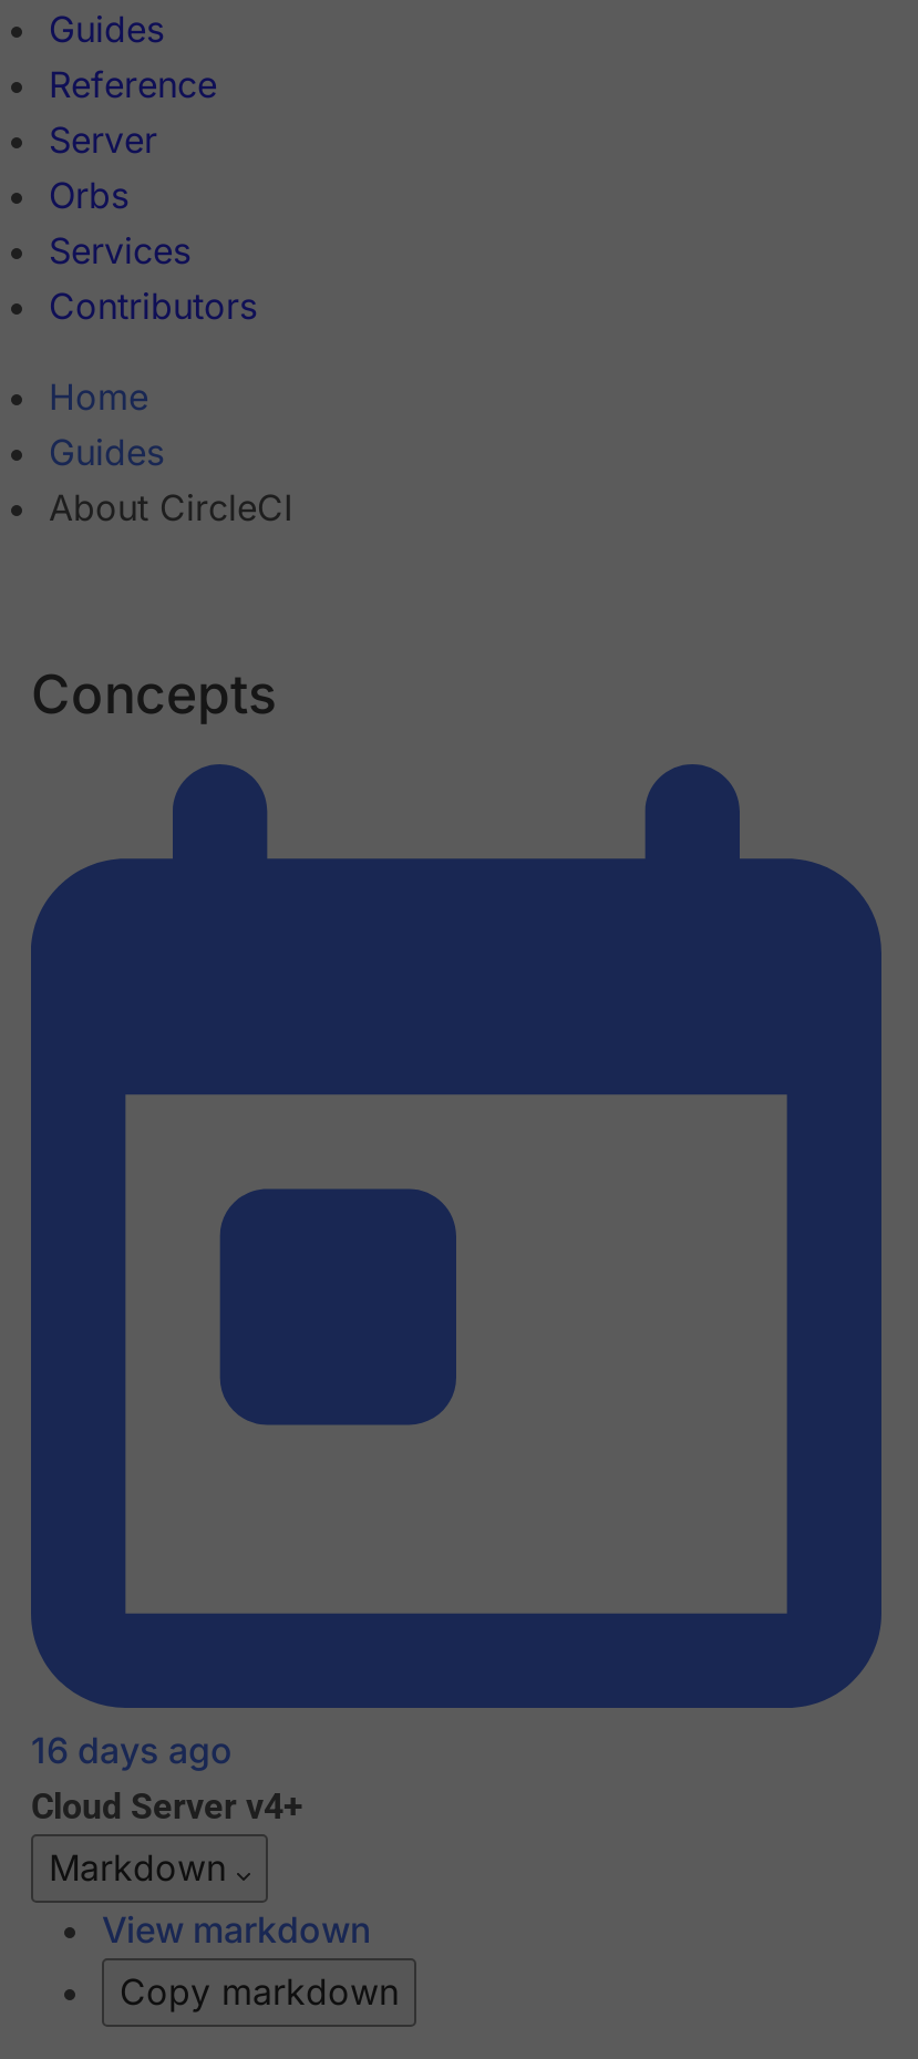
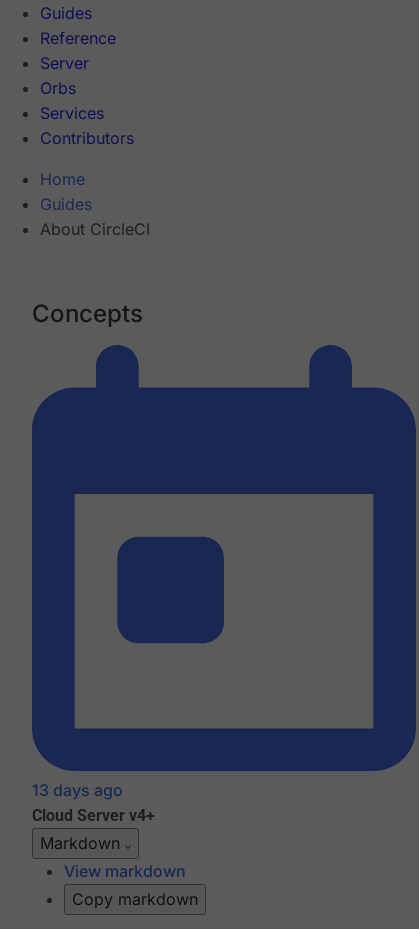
[31,1729,233,1773] 16 days ago -> [32,780,123,800] 13 days ago

